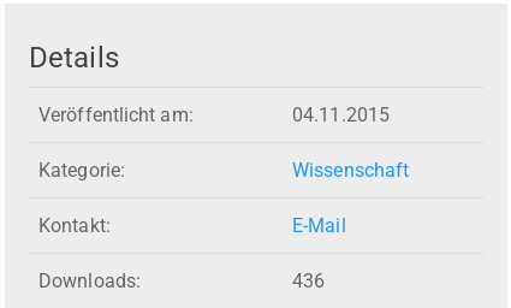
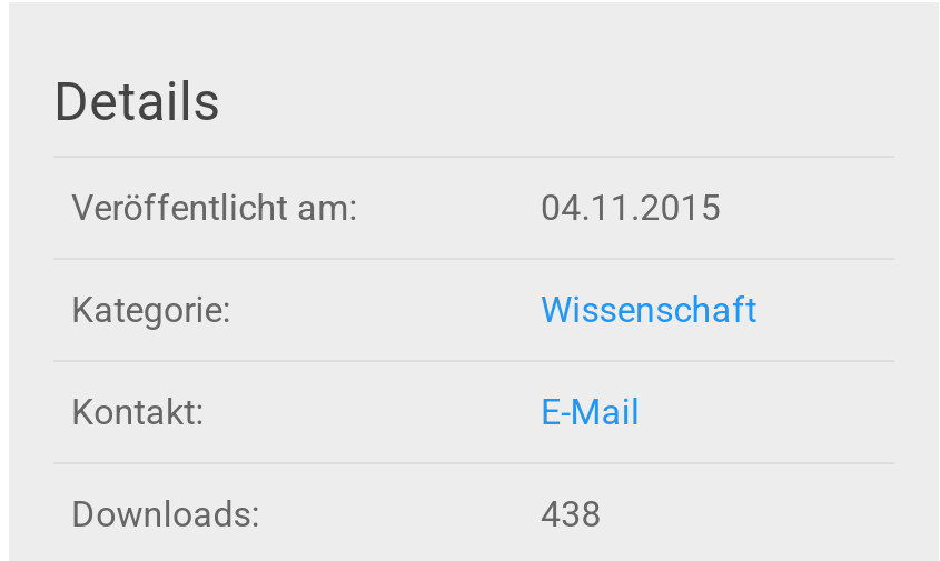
[292,270,325,292] 436 -> [541,493,601,536] 438

